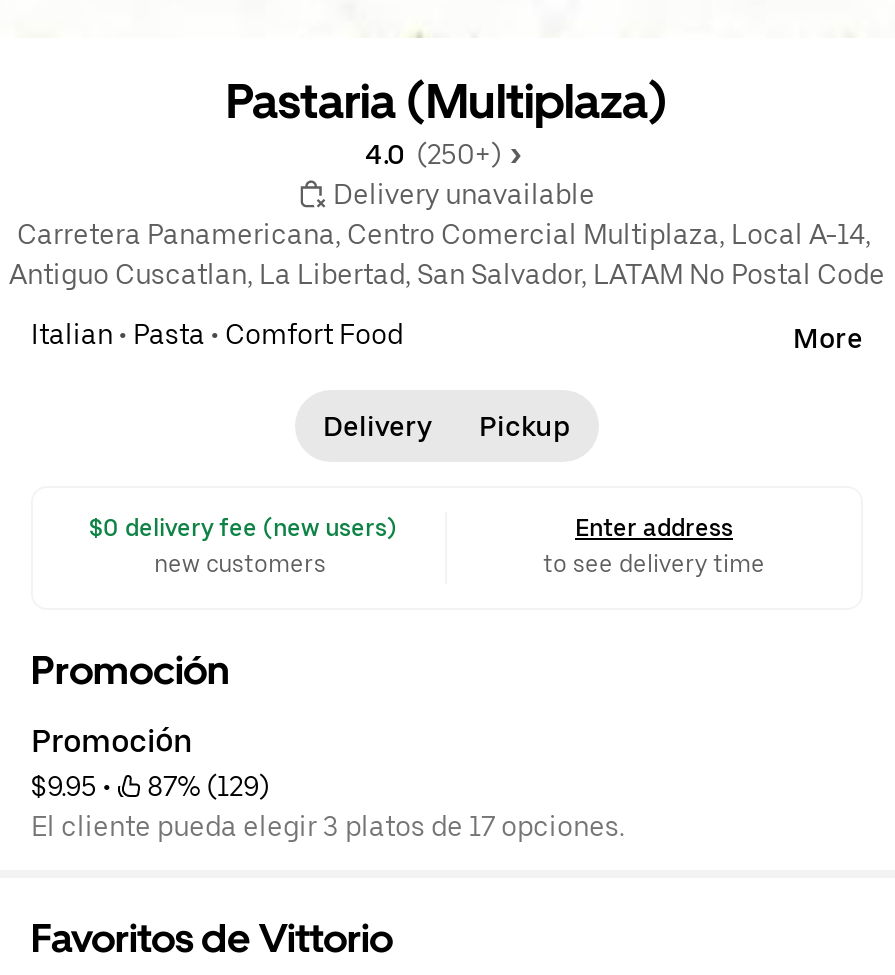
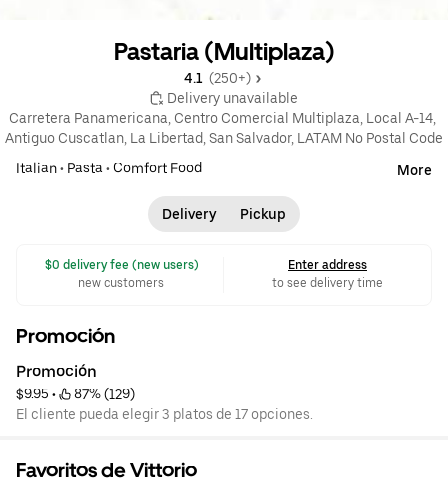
[365,138,501,170] 4.0 (250+) -> [183,70,250,86] 4.1 (250+)

